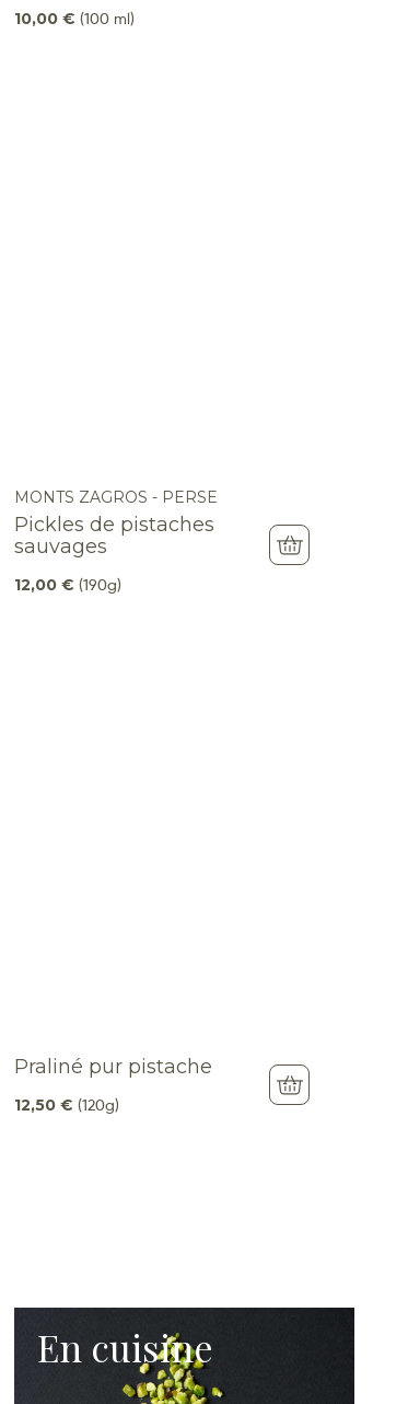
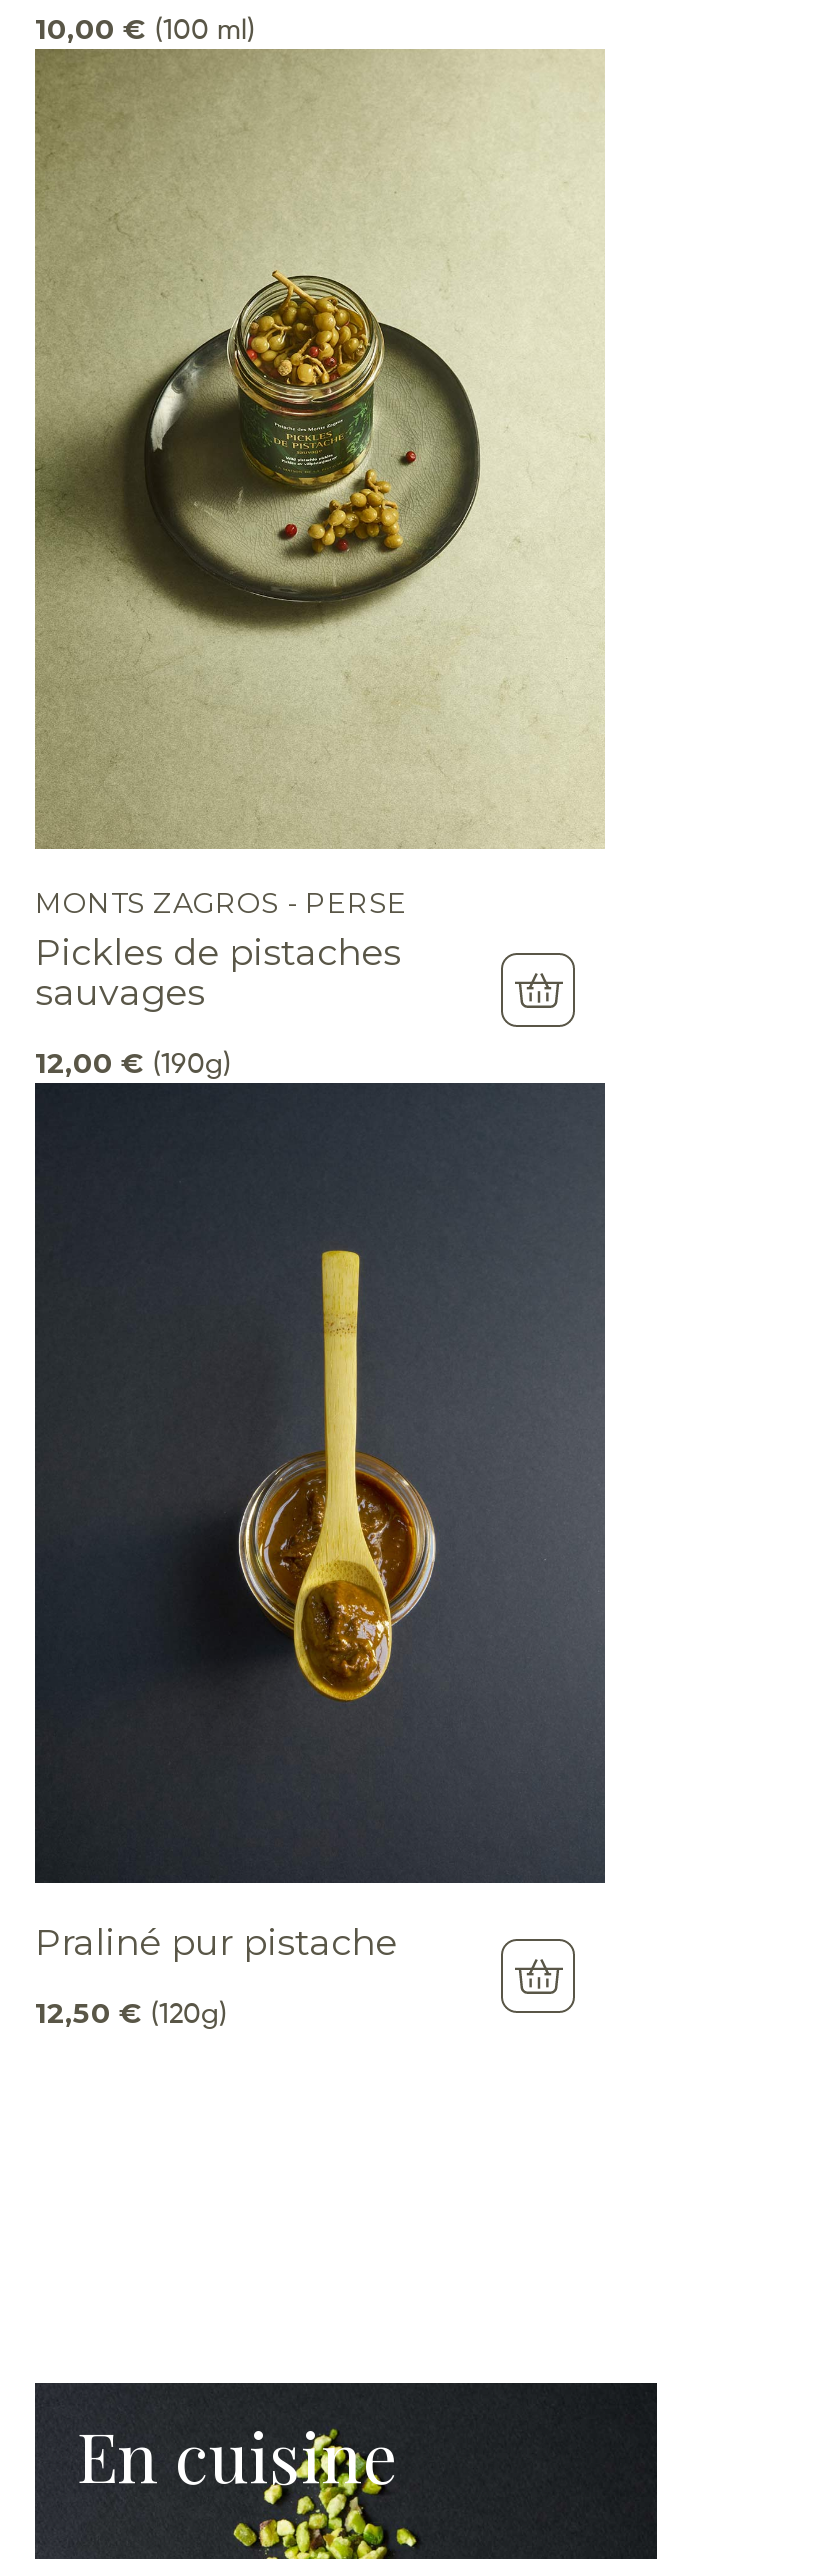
none -> [33,47,605,851] [image]
none -> [33,1081,607,1885] [image]

